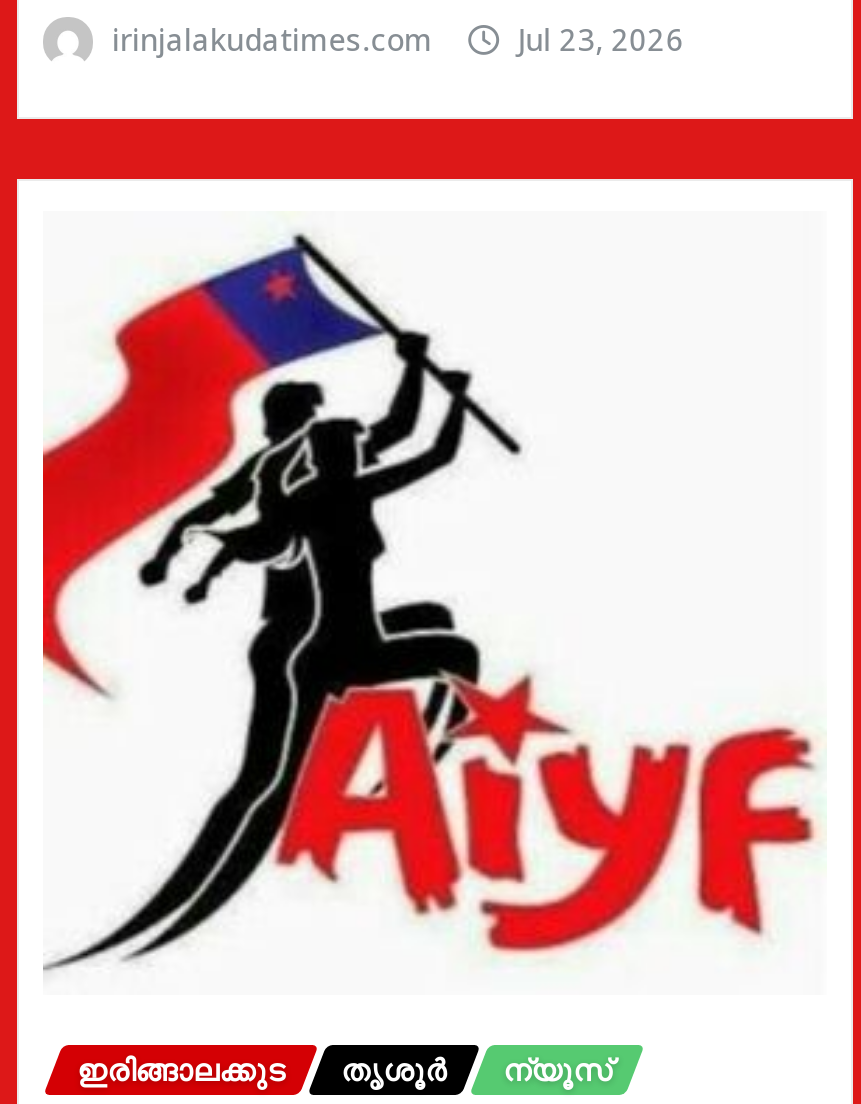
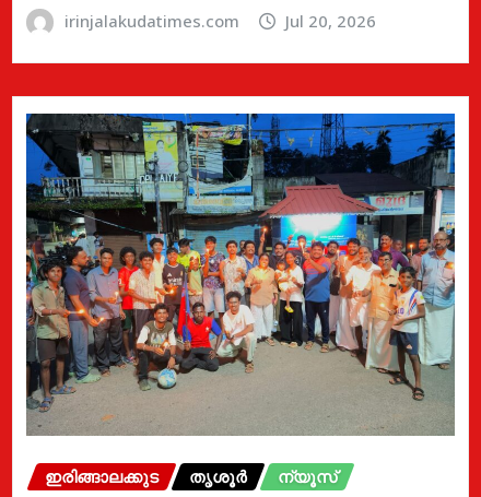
[517,19,683,59] Jul 23, 2026 -> [286,9,376,31] Jul 20, 2026
[41,214,827,972] [image] -> [25,113,456,437] [image]

